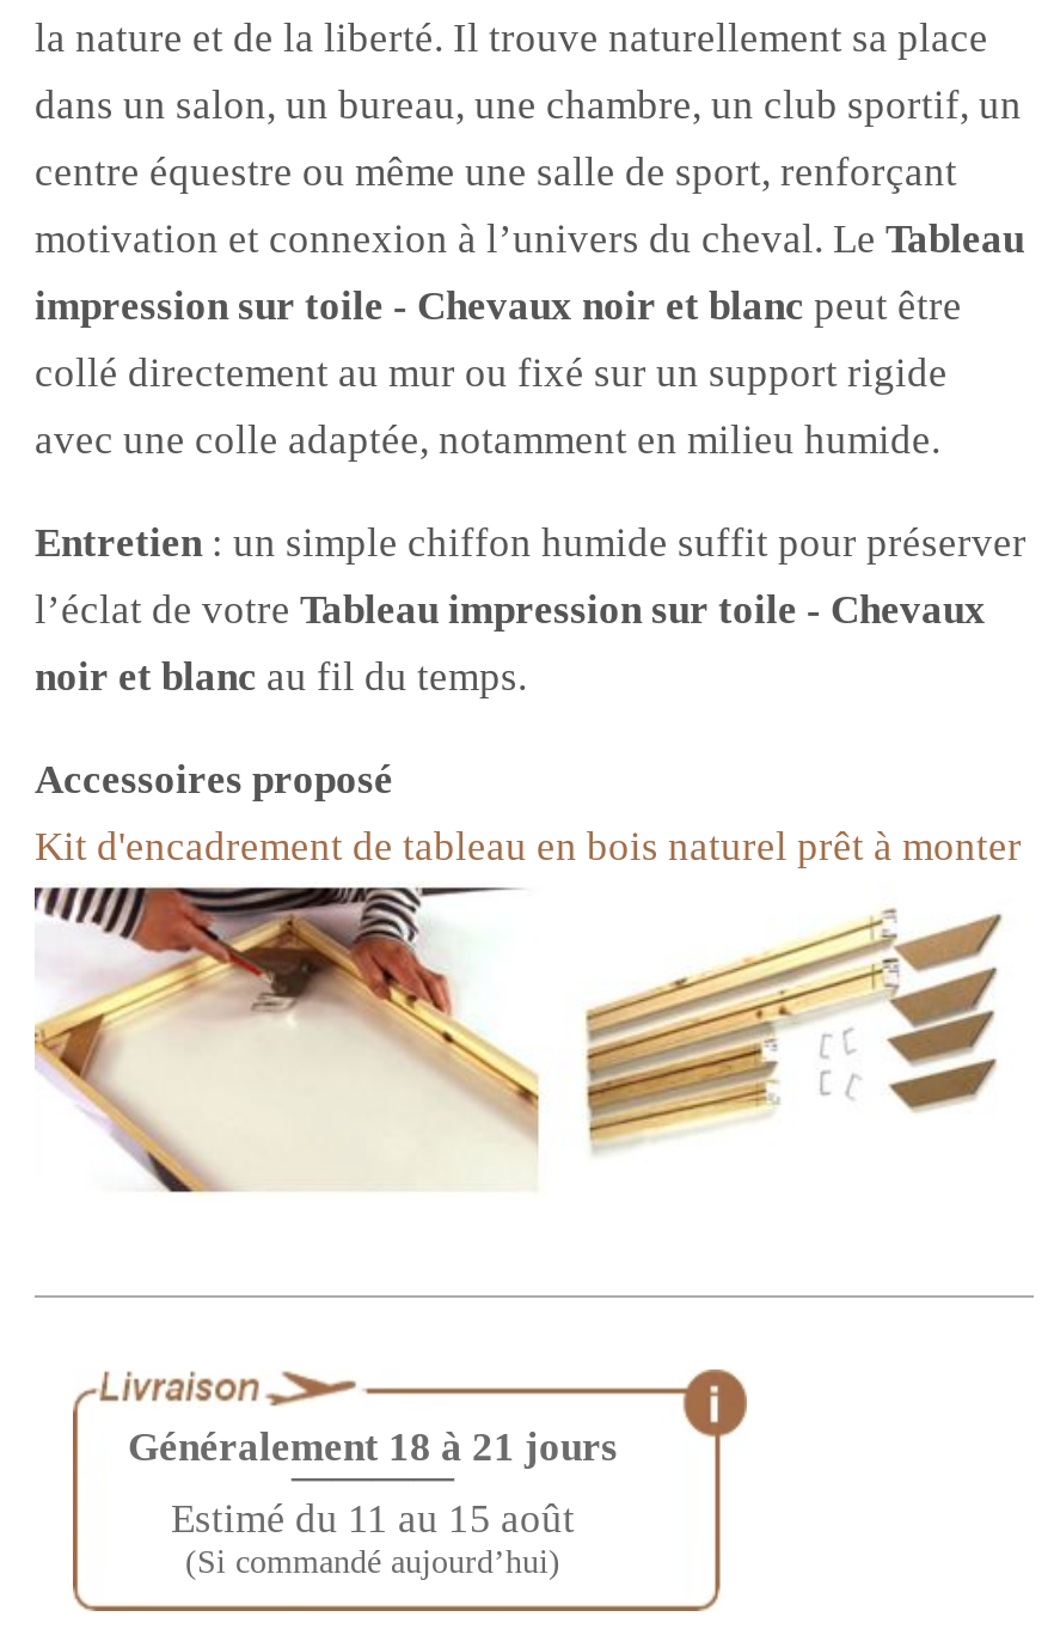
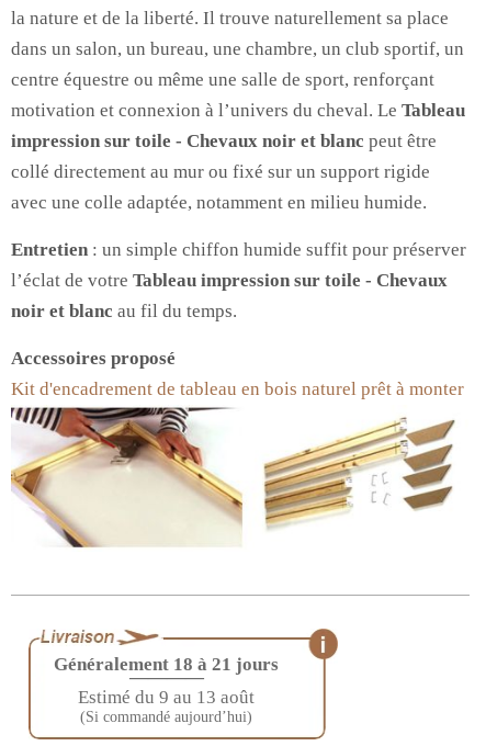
[171,1497,575,1542] Estimé du 11 au 15 août -> [78,687,255,708] Estimé du 9 au 13 août

